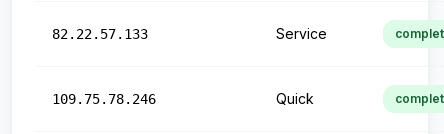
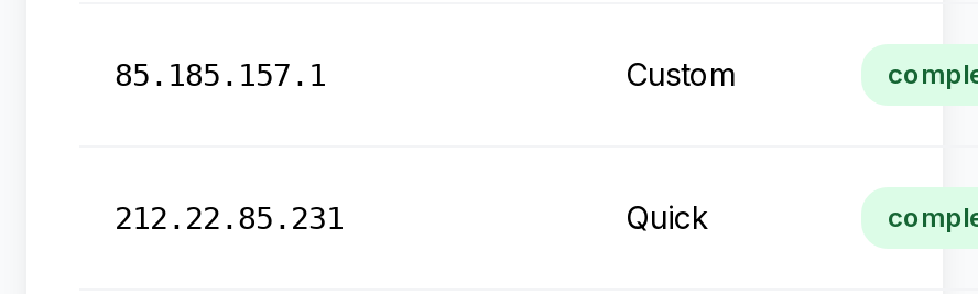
[52,25,327,42] 82.22.57.133 | Service -> [115,55,733,92] 85.185.157.1 | Custom
[52,91,156,107] 109.75.78.246 -> [115,200,344,236] 212.22.85.231

